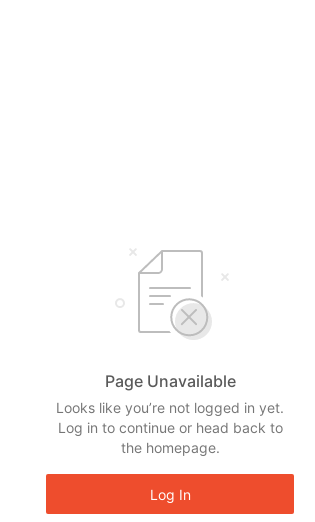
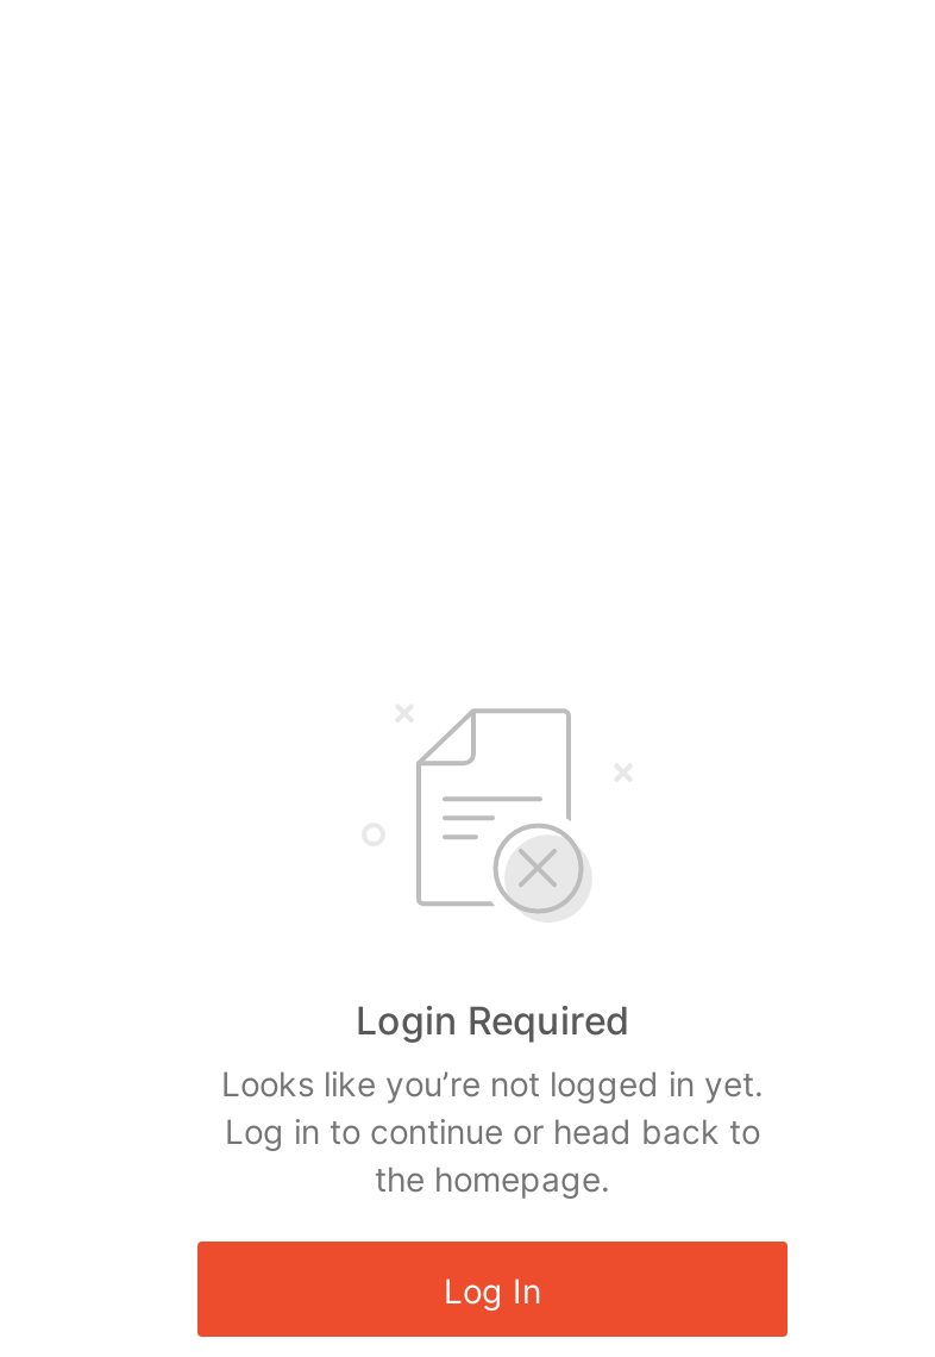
[104,371,235,391] Page Unavailable -> [356,996,629,1044] Login Required

